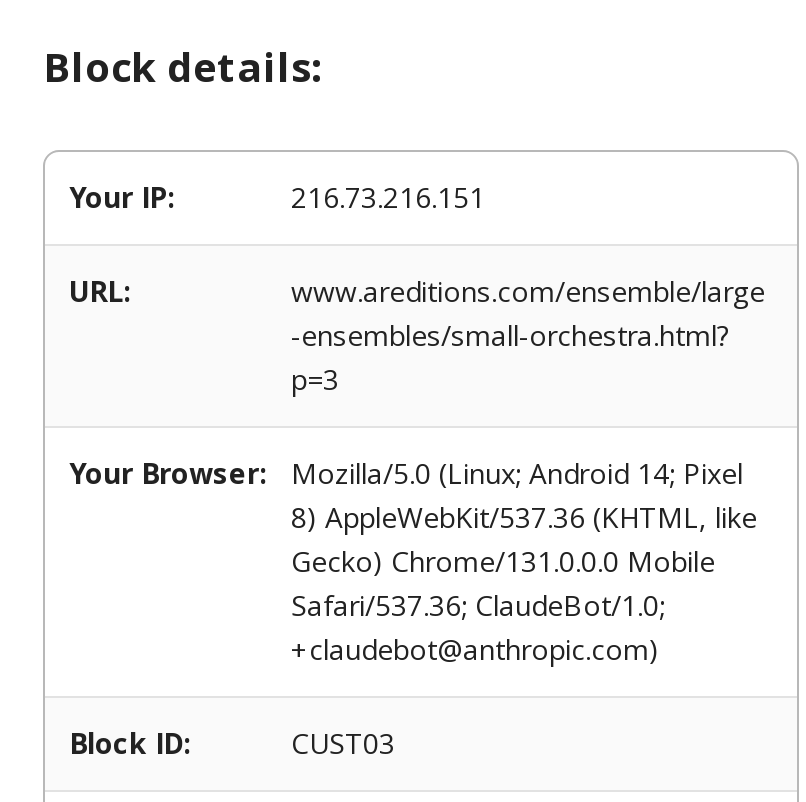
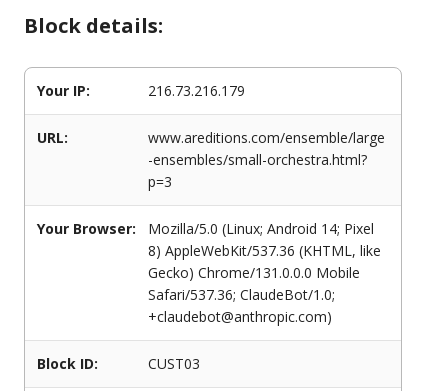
[291,178,485,216] 216.73.216.151 -> [148,81,245,100] 216.73.216.179

